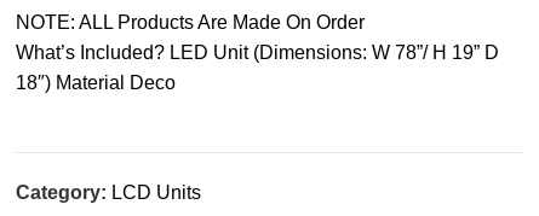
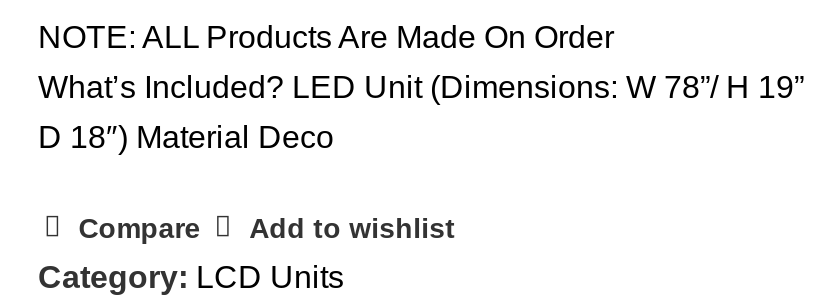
[16,42,499,93] What’s Included? LED Unit (Dimensions: W 78”/ H 19” D | 18″) Material Deco -> [38,69,804,245] What’s Included? LED Unit (Dimensions: W 78”/ H 19” | D 18″) Material Deco | Compare | Add to wishlist

